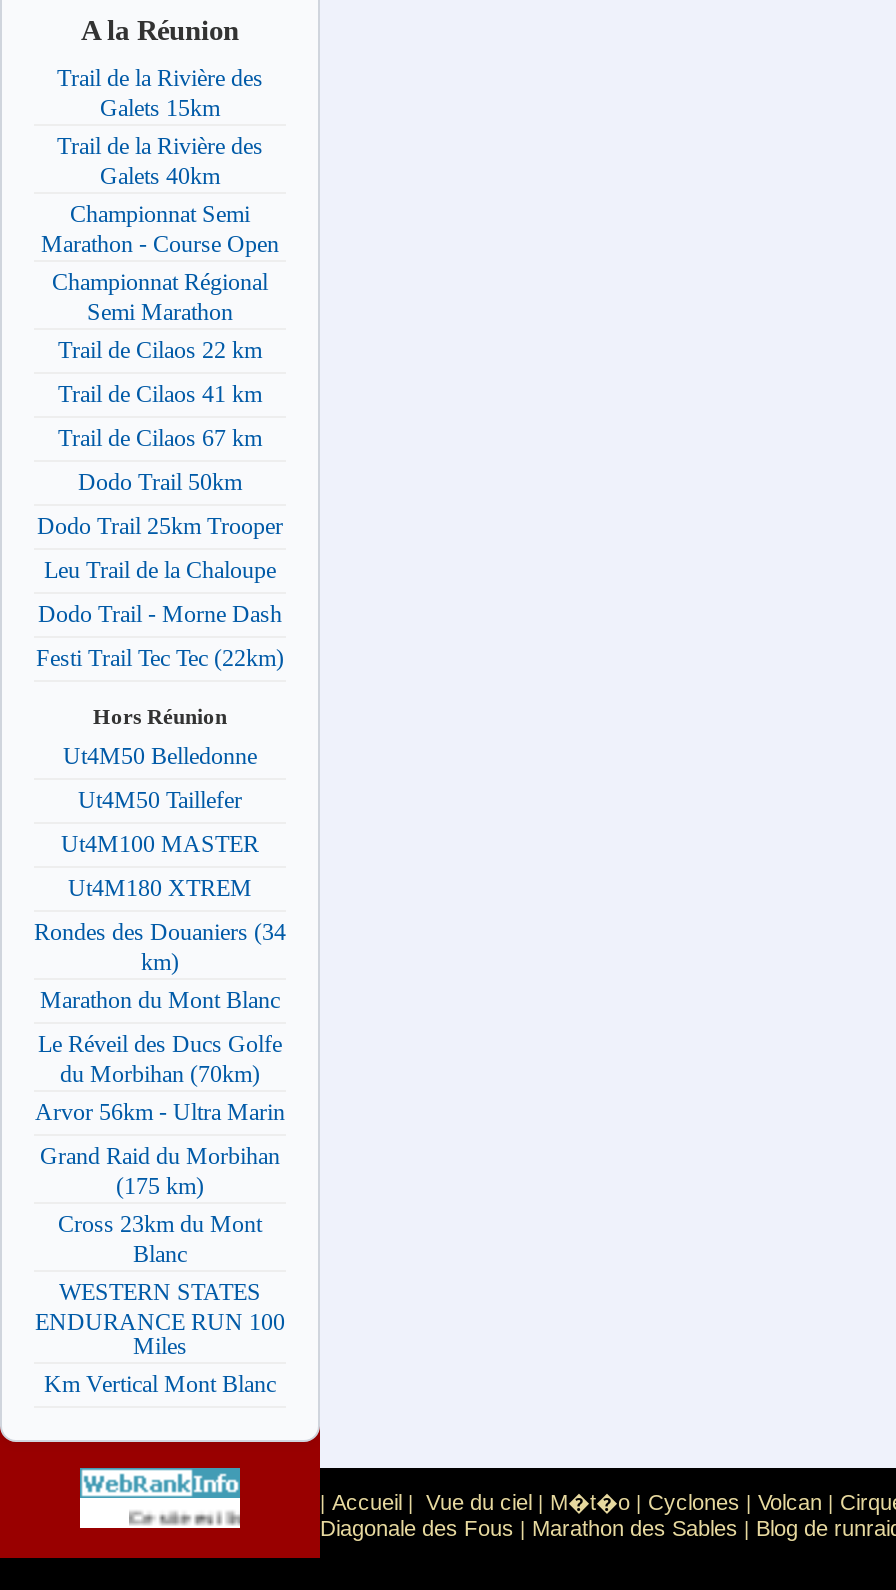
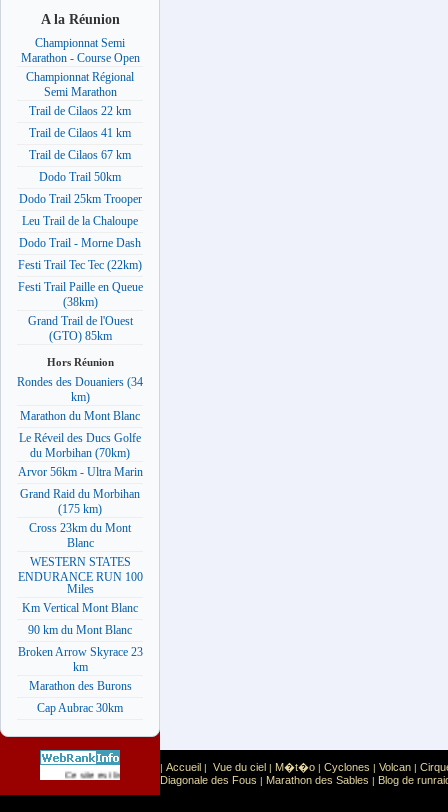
[57,65,263,187] Trail de la Rivière des | Galets 15km | Trail de la Rivière des | Galets 40km -> none
moved [36,201,284,673] -> [18,36,142,272]: Championnat Semi | Marathon - Course Open | Championnat Régional | ... | Dodo Trail - Morne Dash | Festi Trail Tec Tec (22km)
none -> [17,280,142,341] Festi Trail Paille en Queue | (38km) | Grand Trail de l'Ouest | (GTO) 85km
[61,743,259,903] Ut4M50 Belledonne | Ut4M50 Taillefer | Ut4M100 MASTER | Ut4M180 XTREM -> none
moved [34,919,286,1399] -> [17,375,143,615]: Rondes des Douaniers (34 | km) | Marathon du Mont Blanc | ... | Miles | Km Vertical Mont Blanc
none -> [17,623,142,715] 90 km du Mont Blanc | Broken Arrow Skyrace 23 | km | Marathon des Burons | Cap Aubrac 30km

